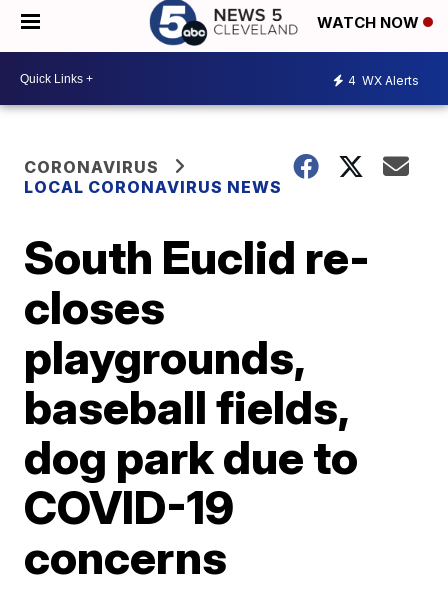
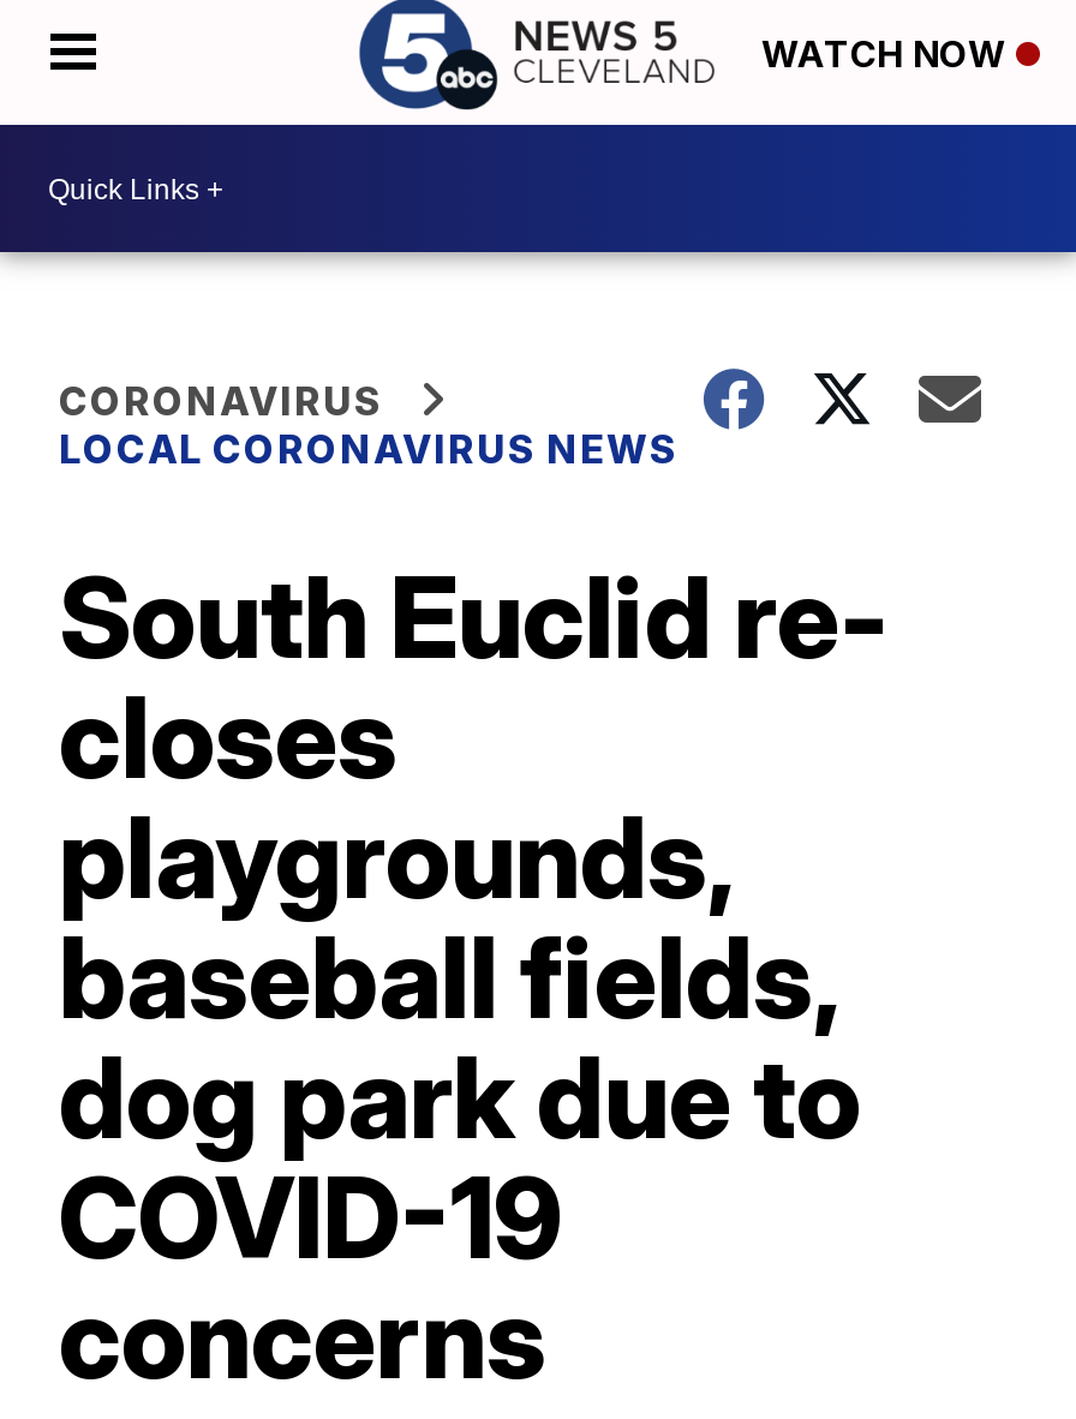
[348,72,419,87] 4 WX Alerts -> none

